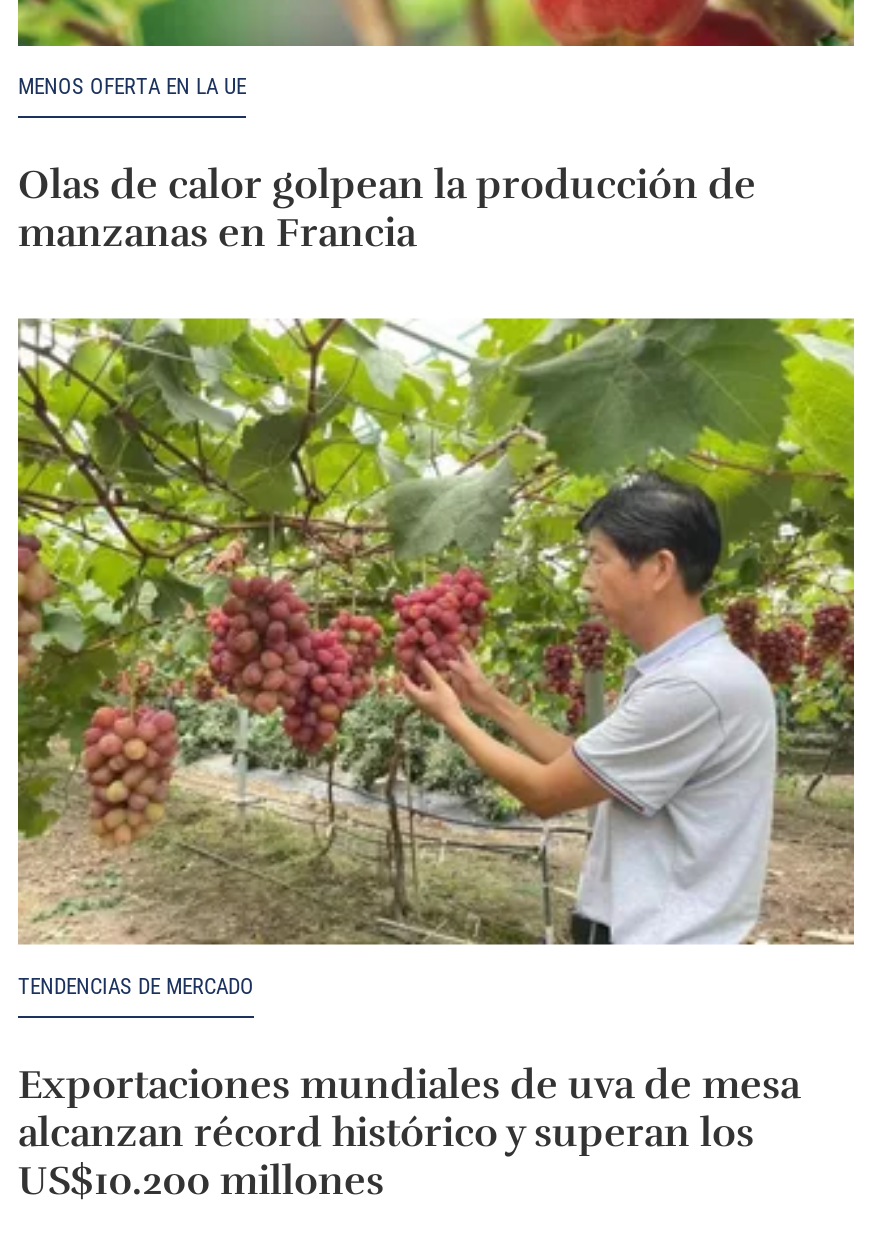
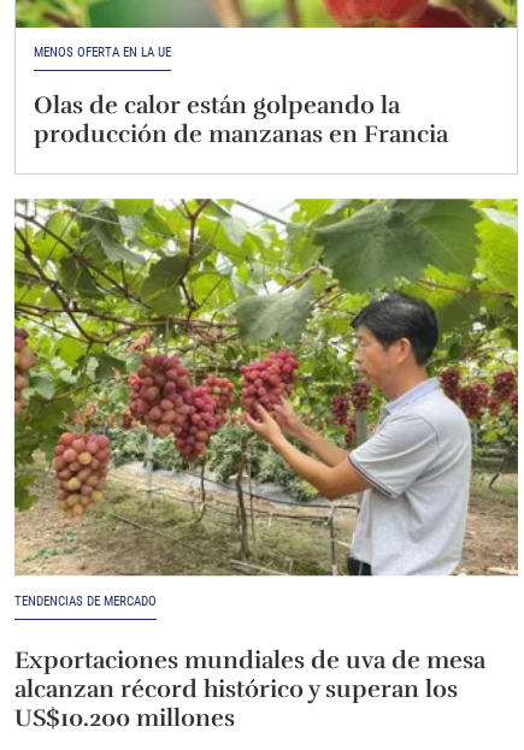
[18,160,756,258] Olas de calor golpean la producción de | manzanas en Francia -> [34,90,448,149] Olas de calor están golpeando la | producción de manzanas en Francia

